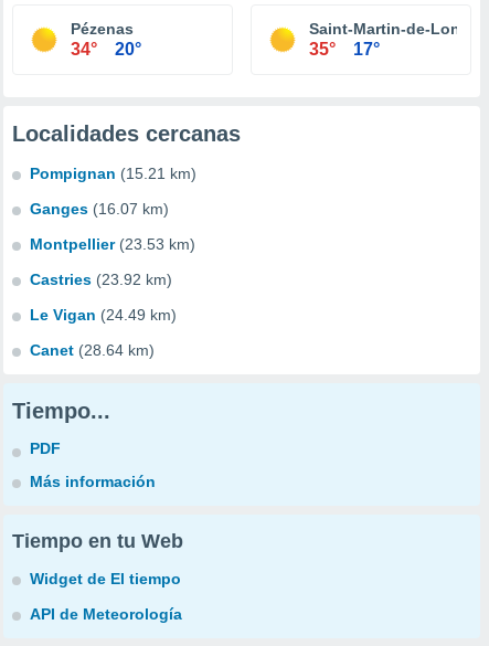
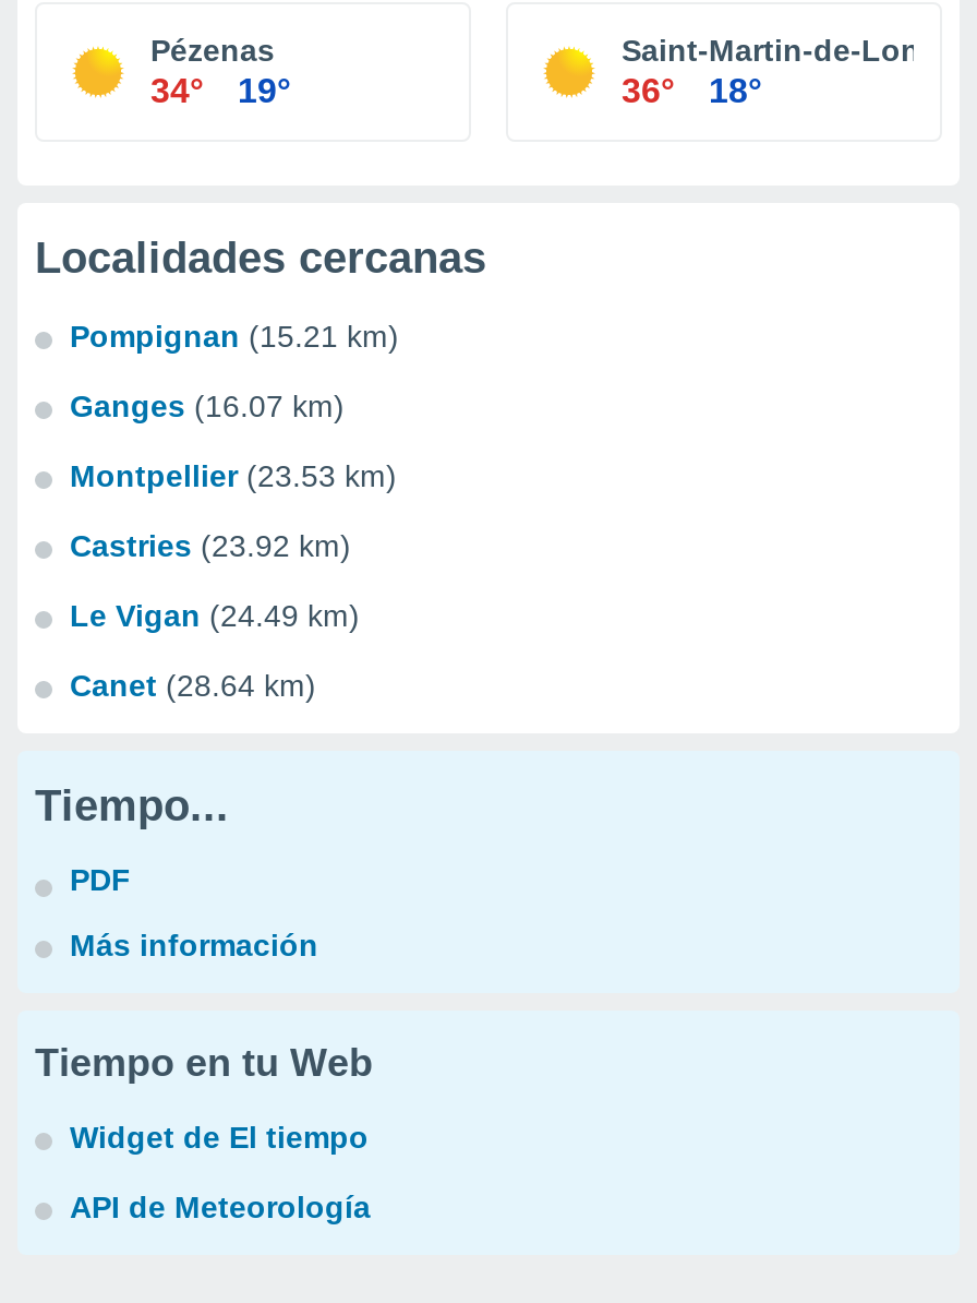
[71,40,141,59] 34° 20° -> [150,72,290,109] 34° 19°
[309,40,336,59] 35° -> [622,72,674,109] 36°
[353,40,380,59] 17° -> [709,72,761,109] 18°

